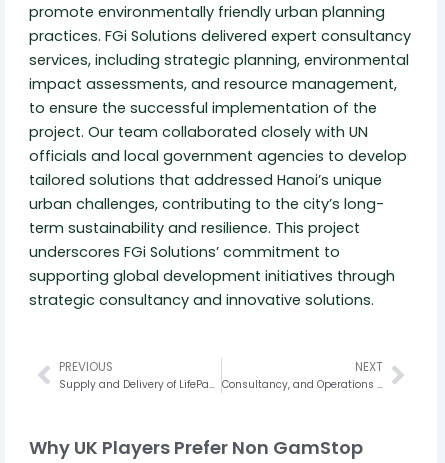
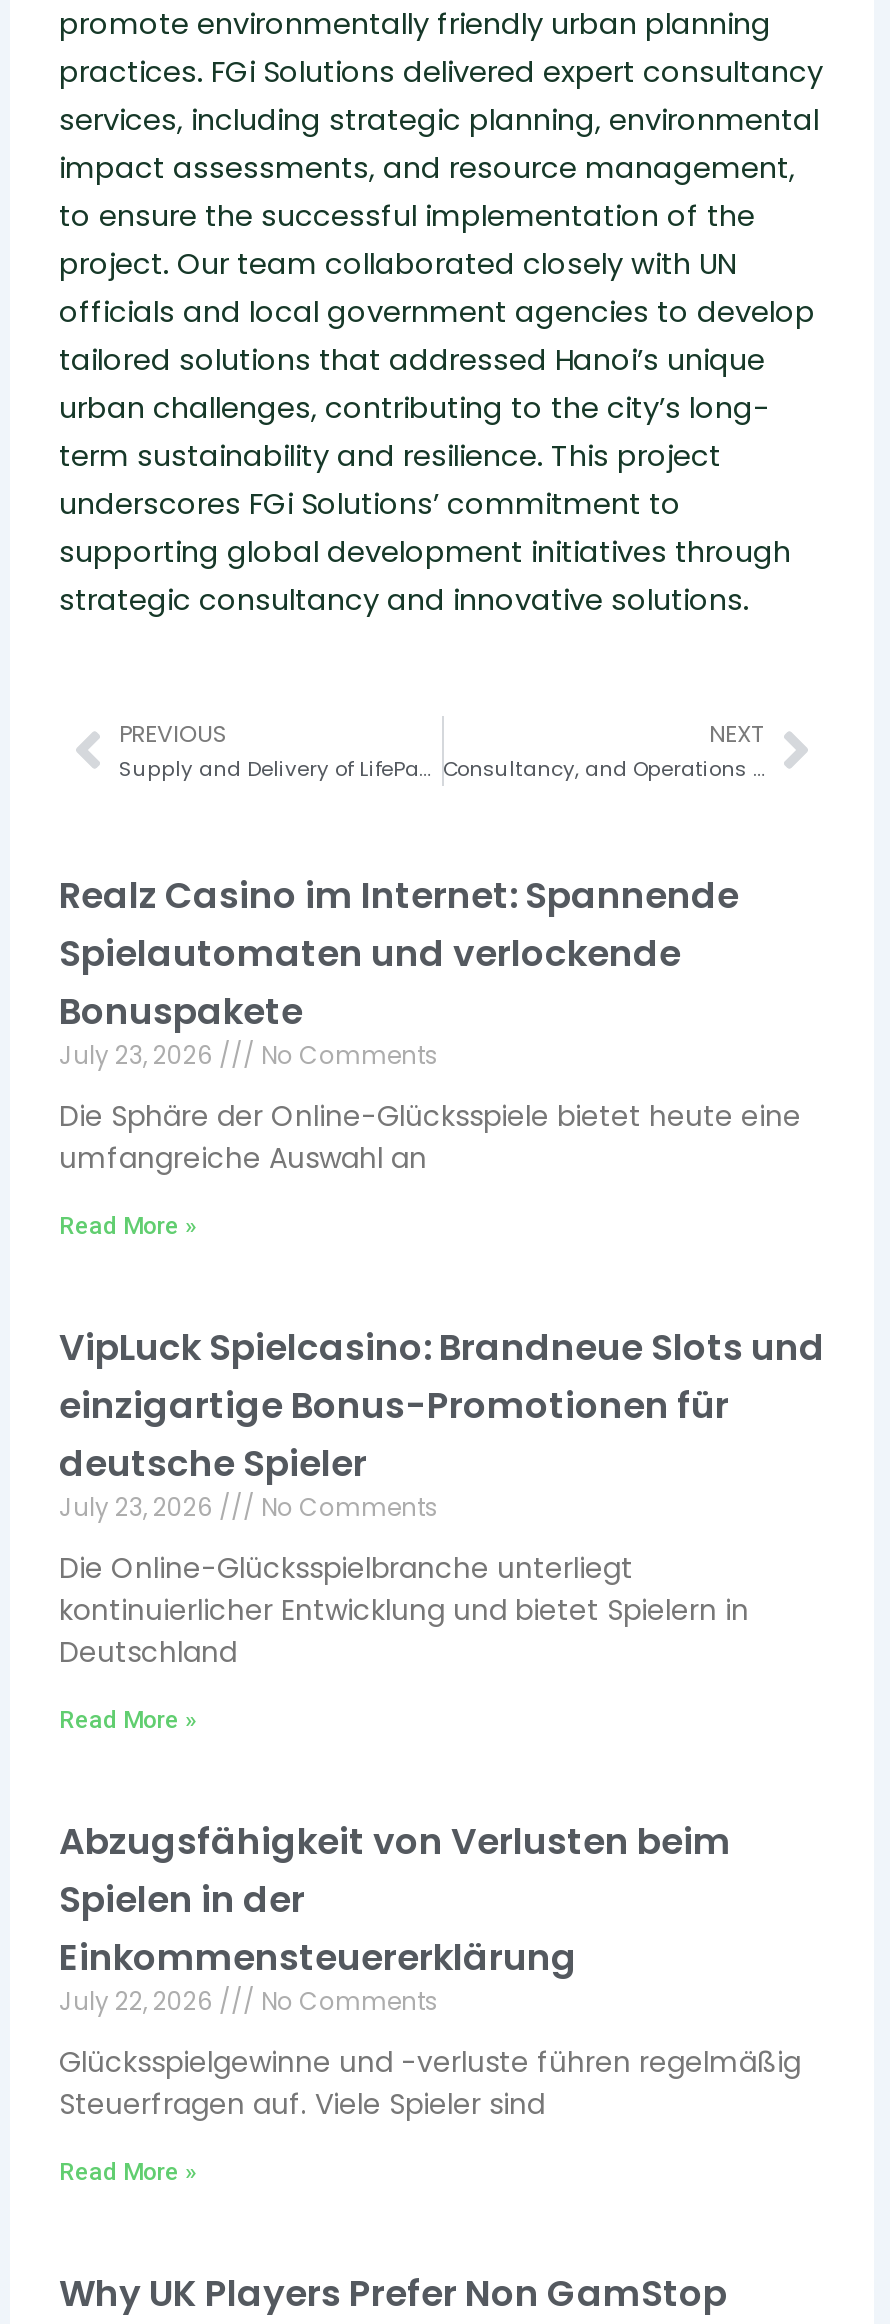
none -> [59,869,825,2185] Realz Casino im Internet: Spannende | Spielautomaten und verlockende | Bonuspakete | July 23, 2026 | No Comments | Die Sphäre der Online-Glücksspiele bietet heute eine | umfangreiche Auswahl an | Read More » | VipLuck Spielcasino: Brandneue Slots und | einzigartige Bonus-Promotionen für | deutsche Spieler | July 23, 2026 | No Comments | Die Online-Glücksspielbranche unterliegt | kontinuierlicher Entwicklung und bietet Spielern in | Deutschland | Read More » | Abzugsfähigkeit von Verlusten beim | Spielen in der | Einkommensteuererklärung | July 22, 2026 | No Comments | Glücksspielgewinne und -verluste führen regelmäßig | Steuerfragen auf. Viele Spieler sind | Read More »

